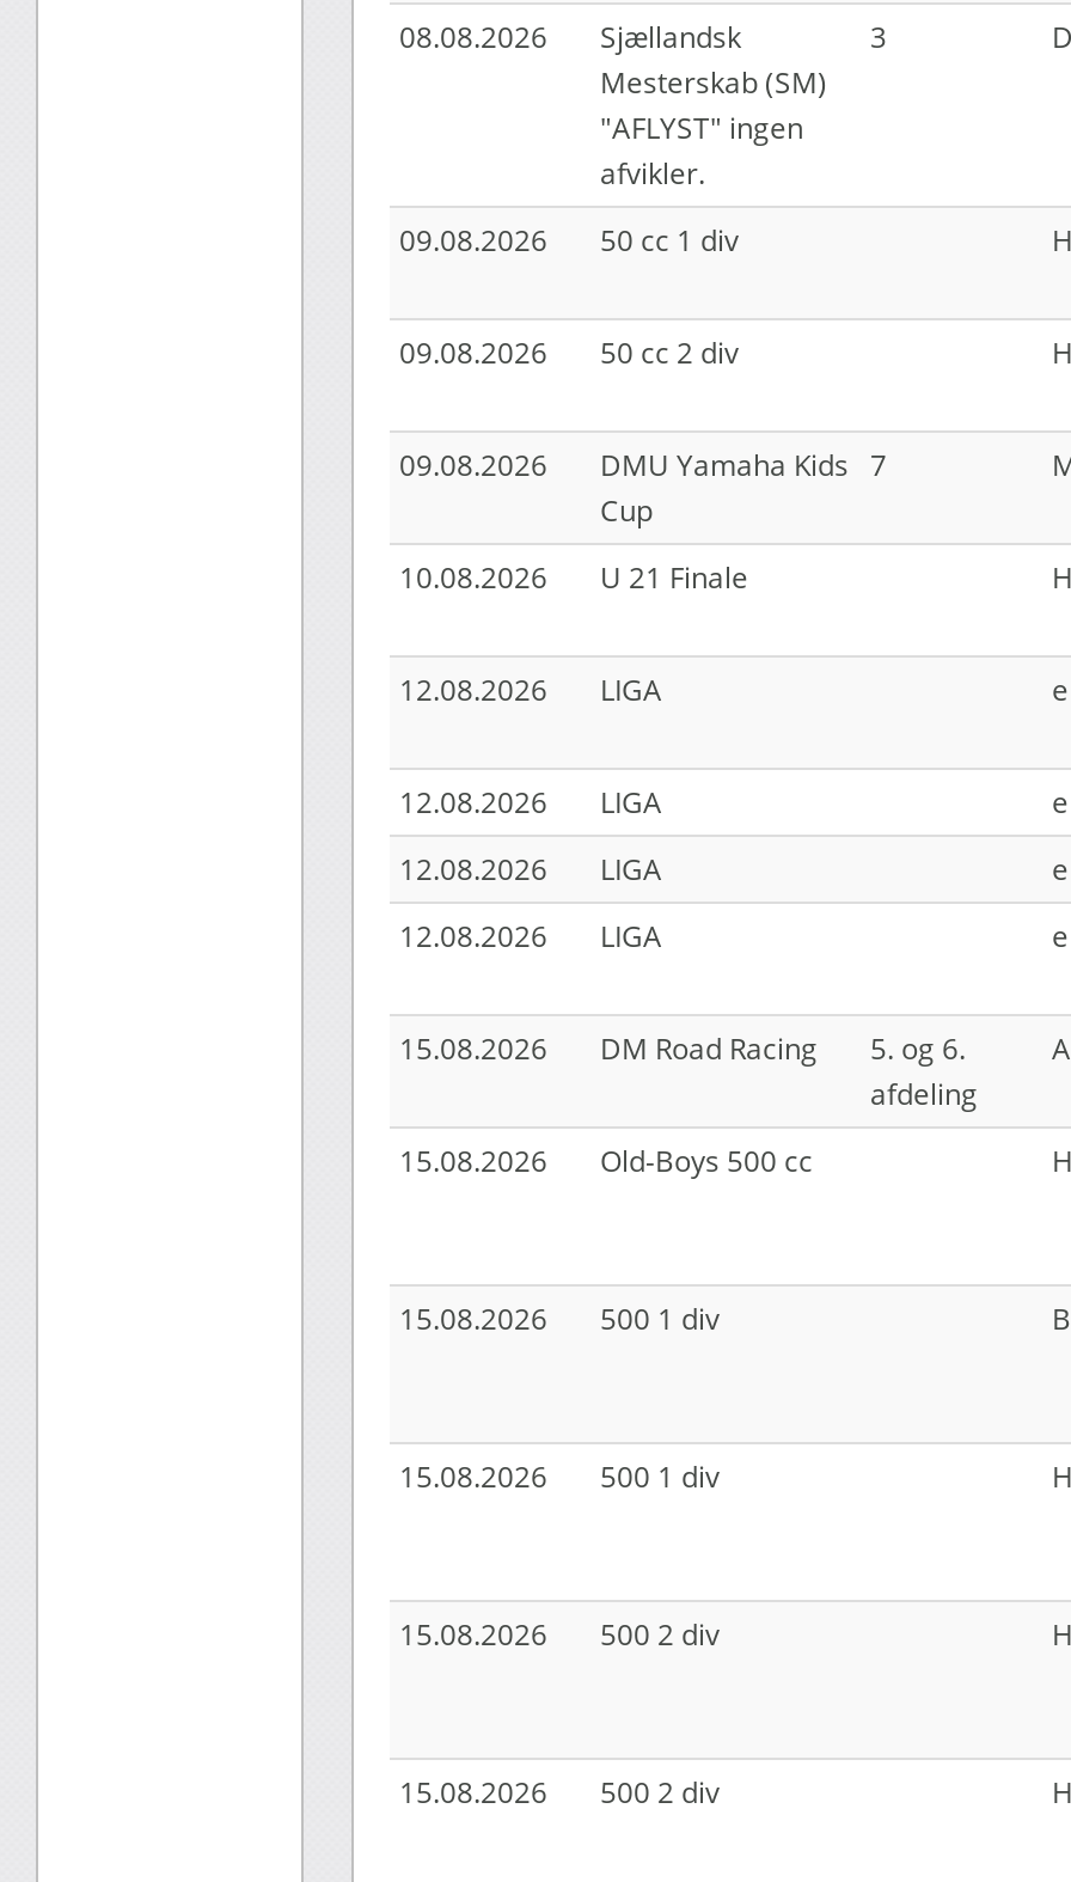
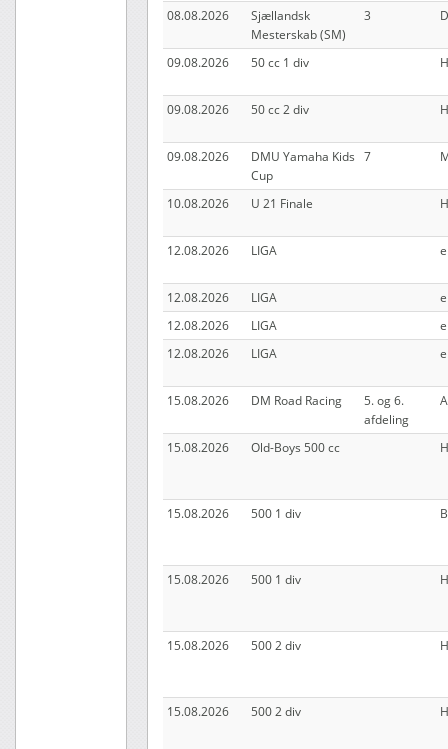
[600,108,803,194] "AFLYST" ingen | afvikler. -> none

